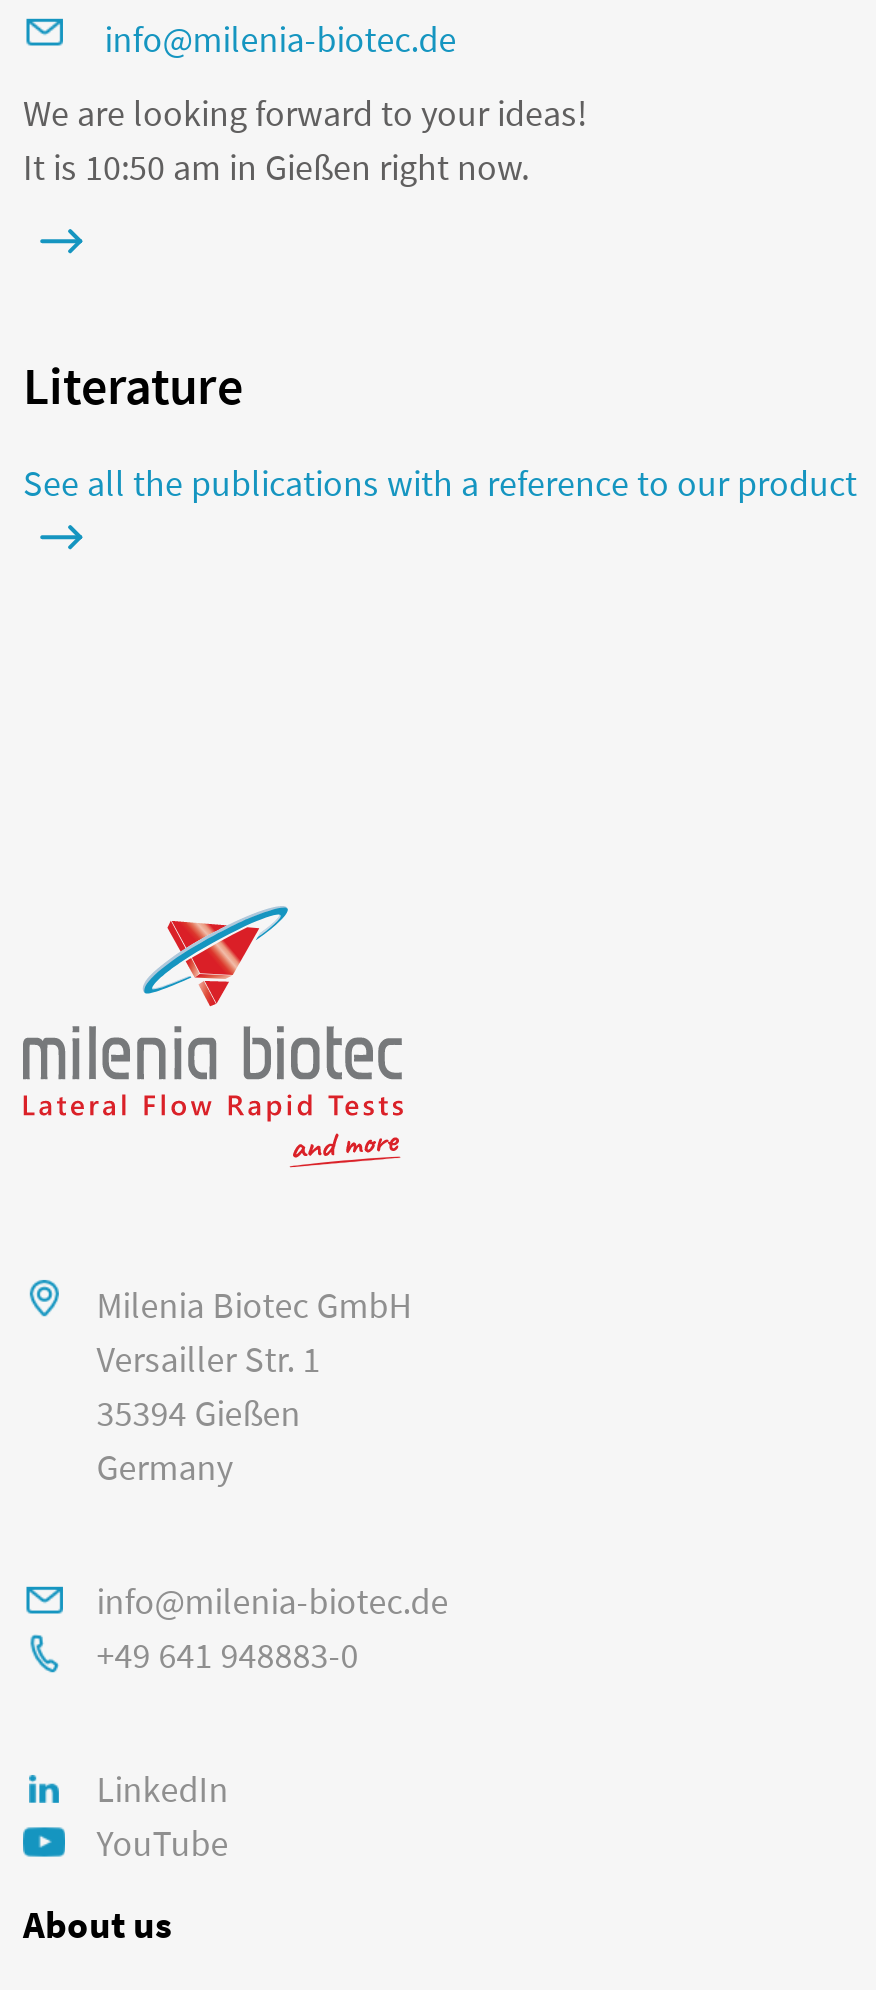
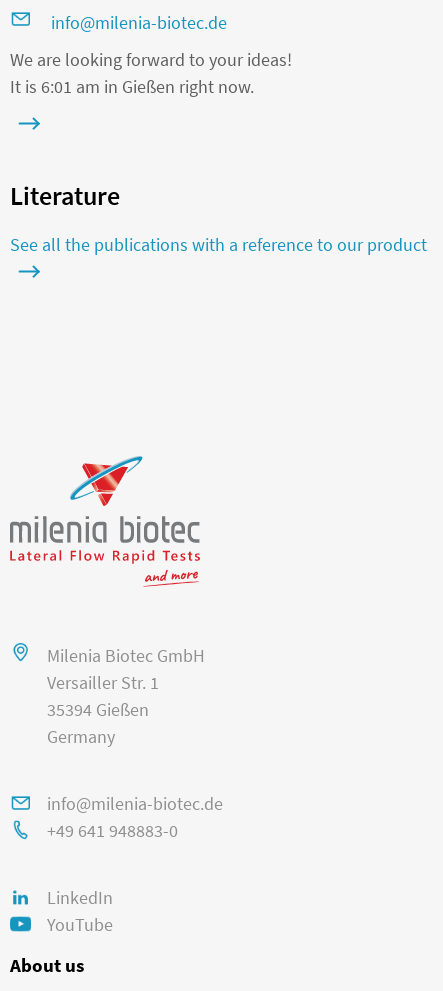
[23,143,529,189] It is 10:50 am in Gießen right now. -> [10,75,254,98] It is 6:01 am in Gießen right now.

